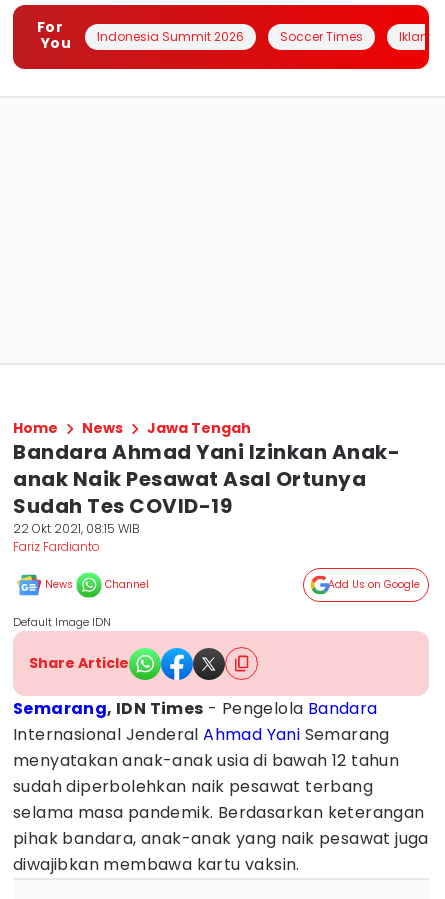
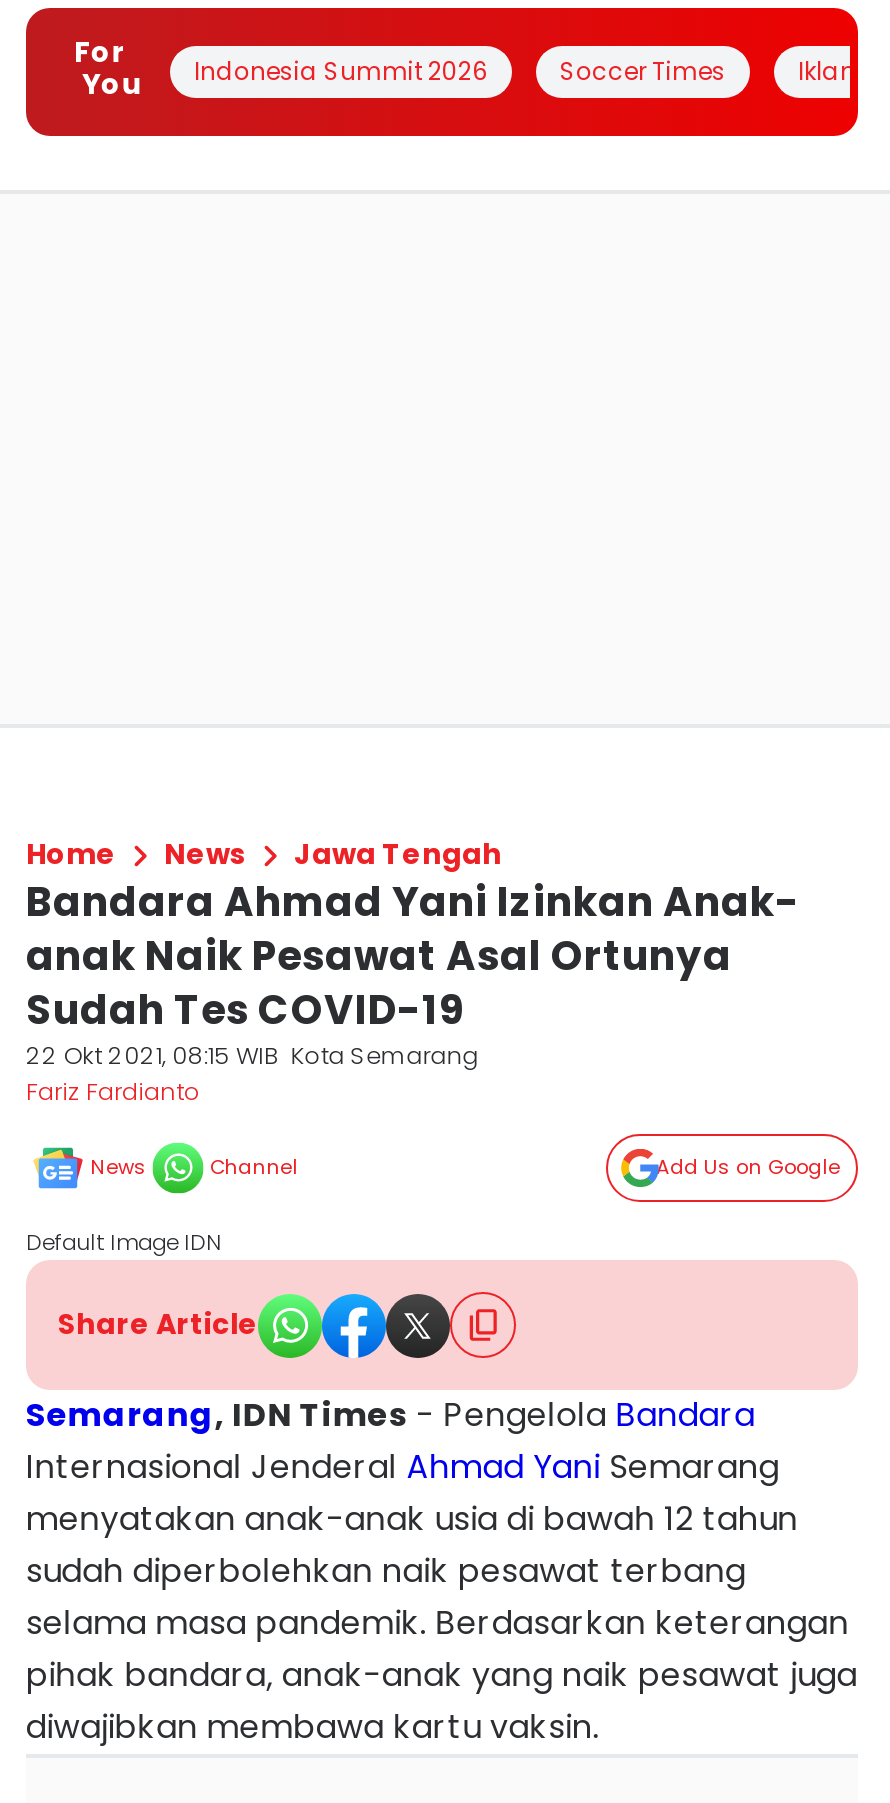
[13,520,140,537] 22 Okt 2021, 08:15 WIB -> [26,1038,478,1072] 22 Okt 2021, 08:15 WIB Kota Semarang

